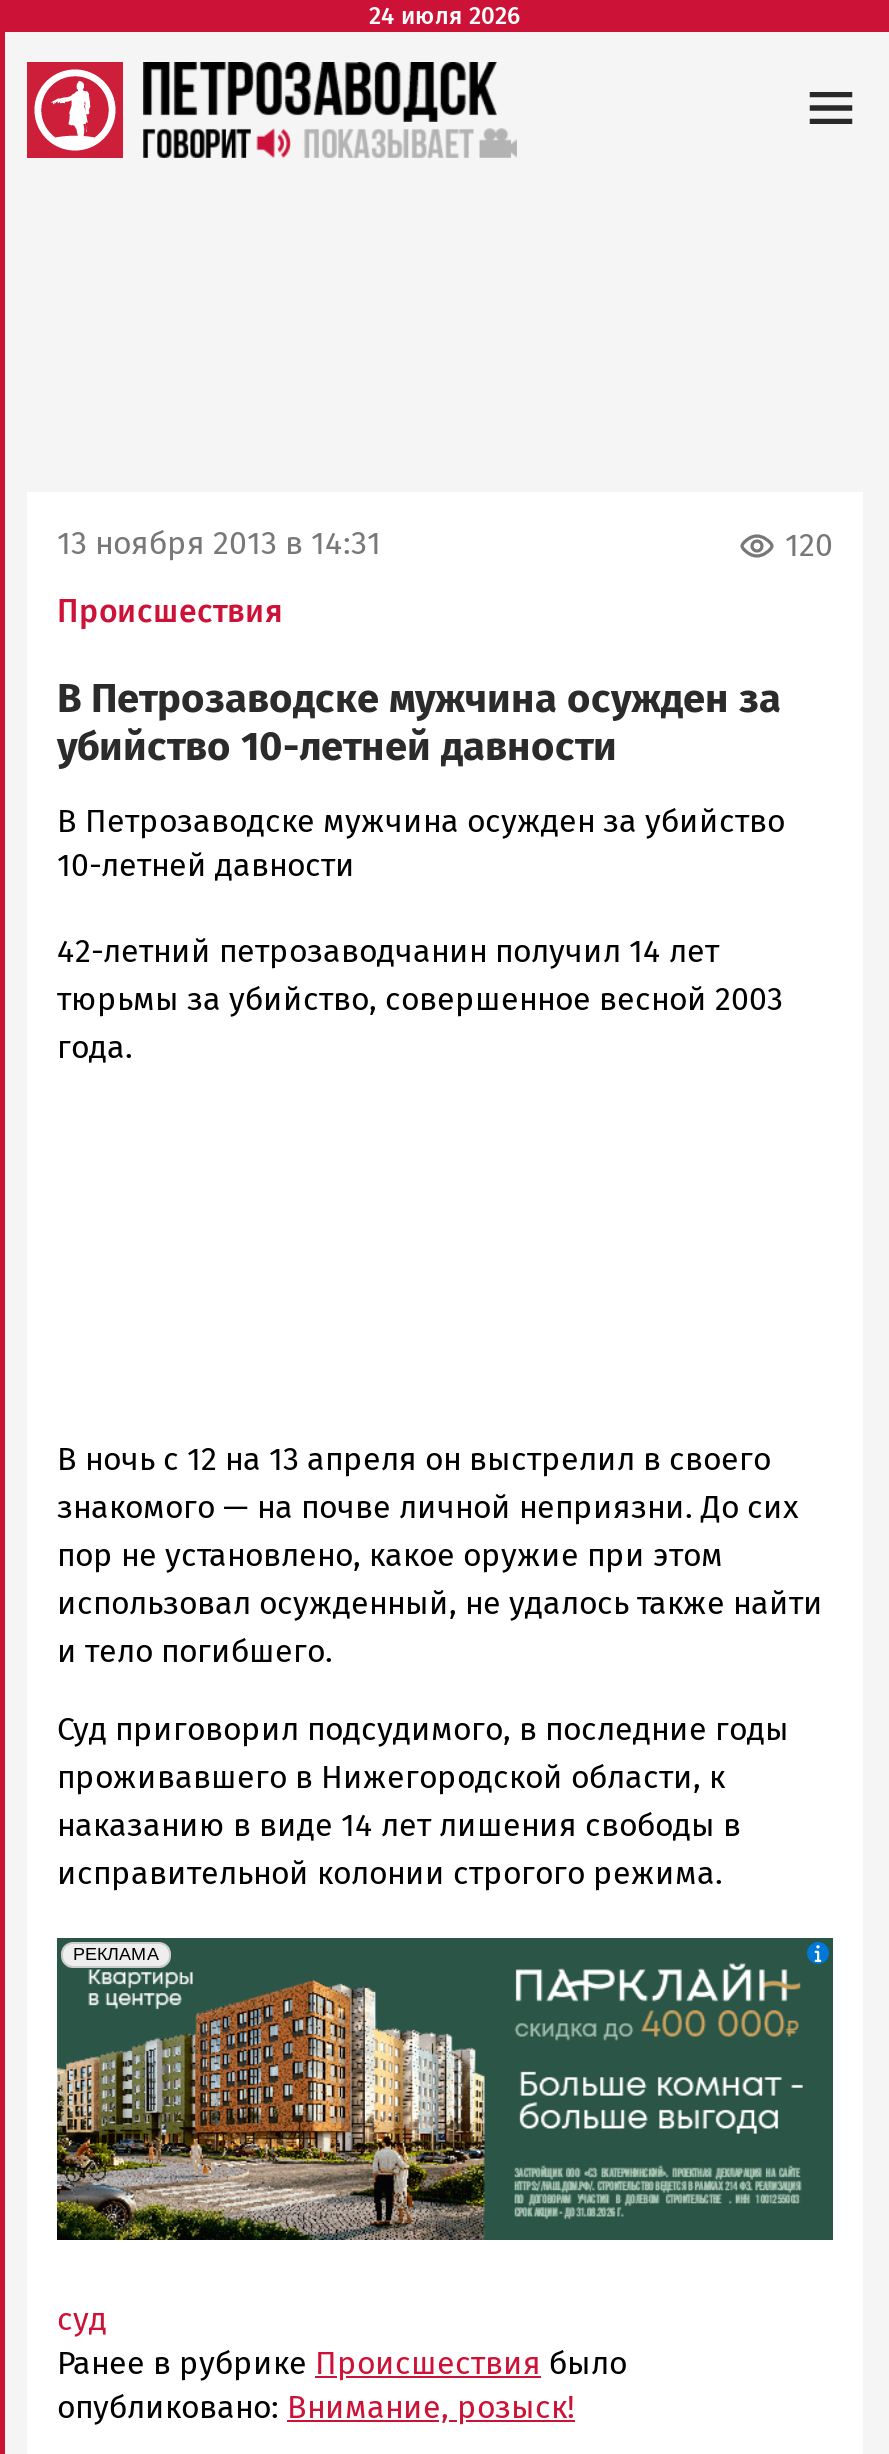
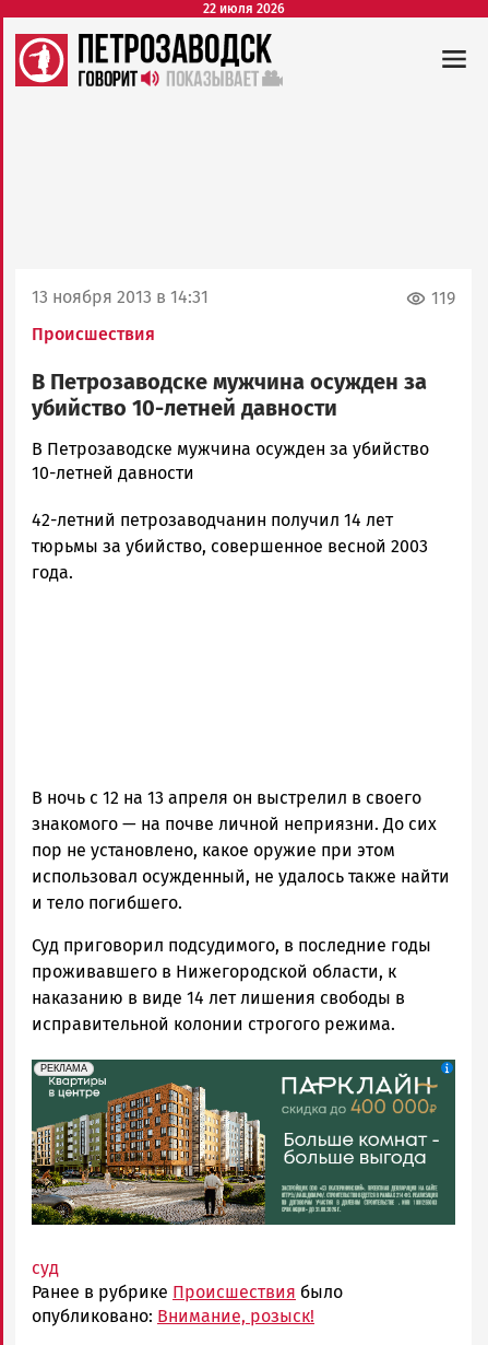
[369,2,521,30] 24 июля 2026 -> [203,1,284,16] 22 июля 2026
[785,527,833,565] 120 -> [431,288,455,309] 119

